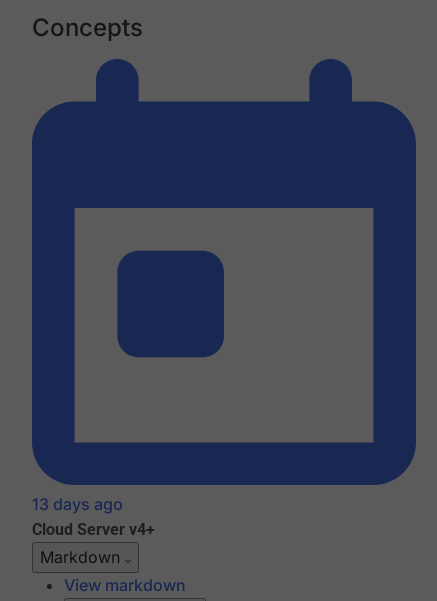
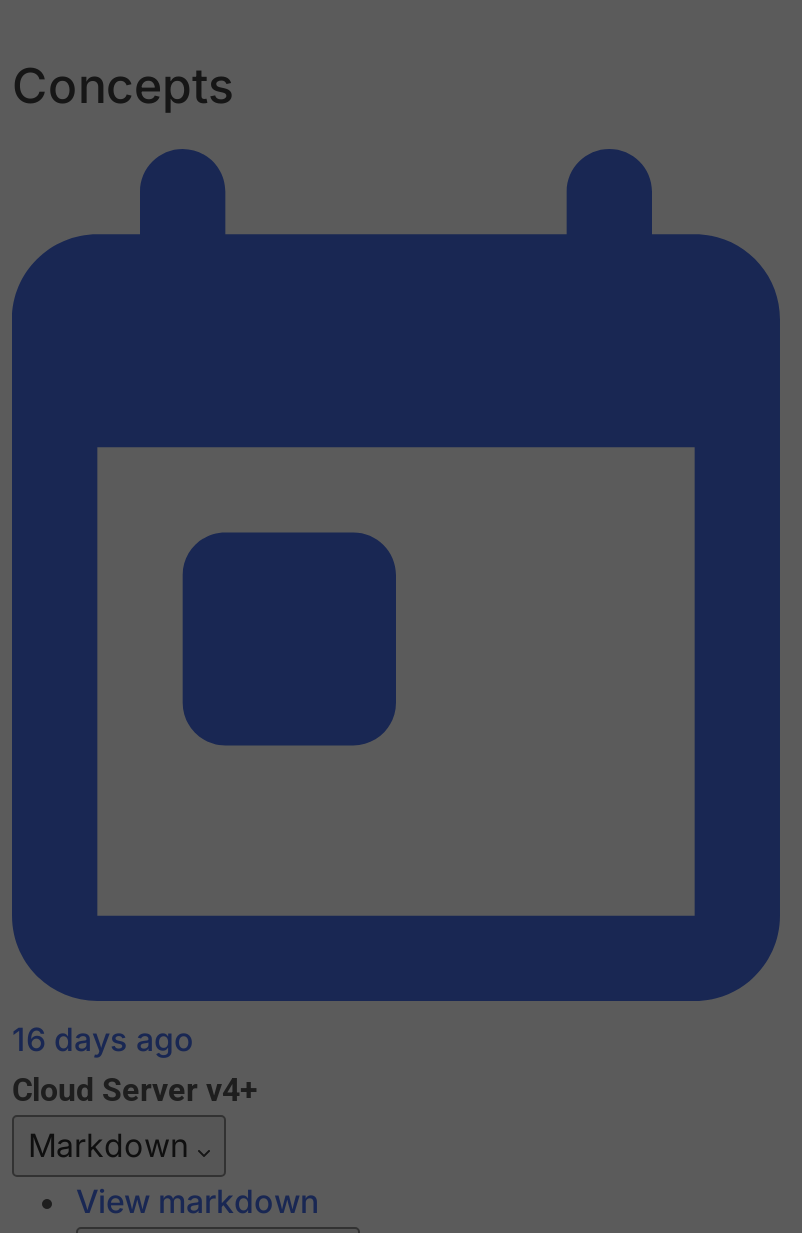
[32,494,123,514] 13 days ago -> [12,1020,194,1060] 16 days ago

